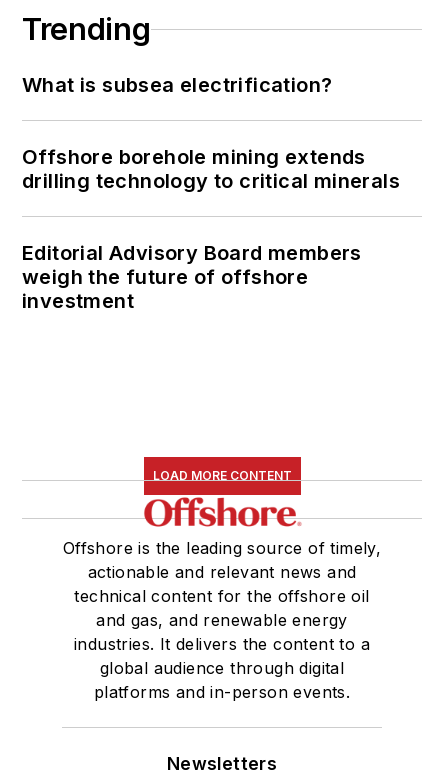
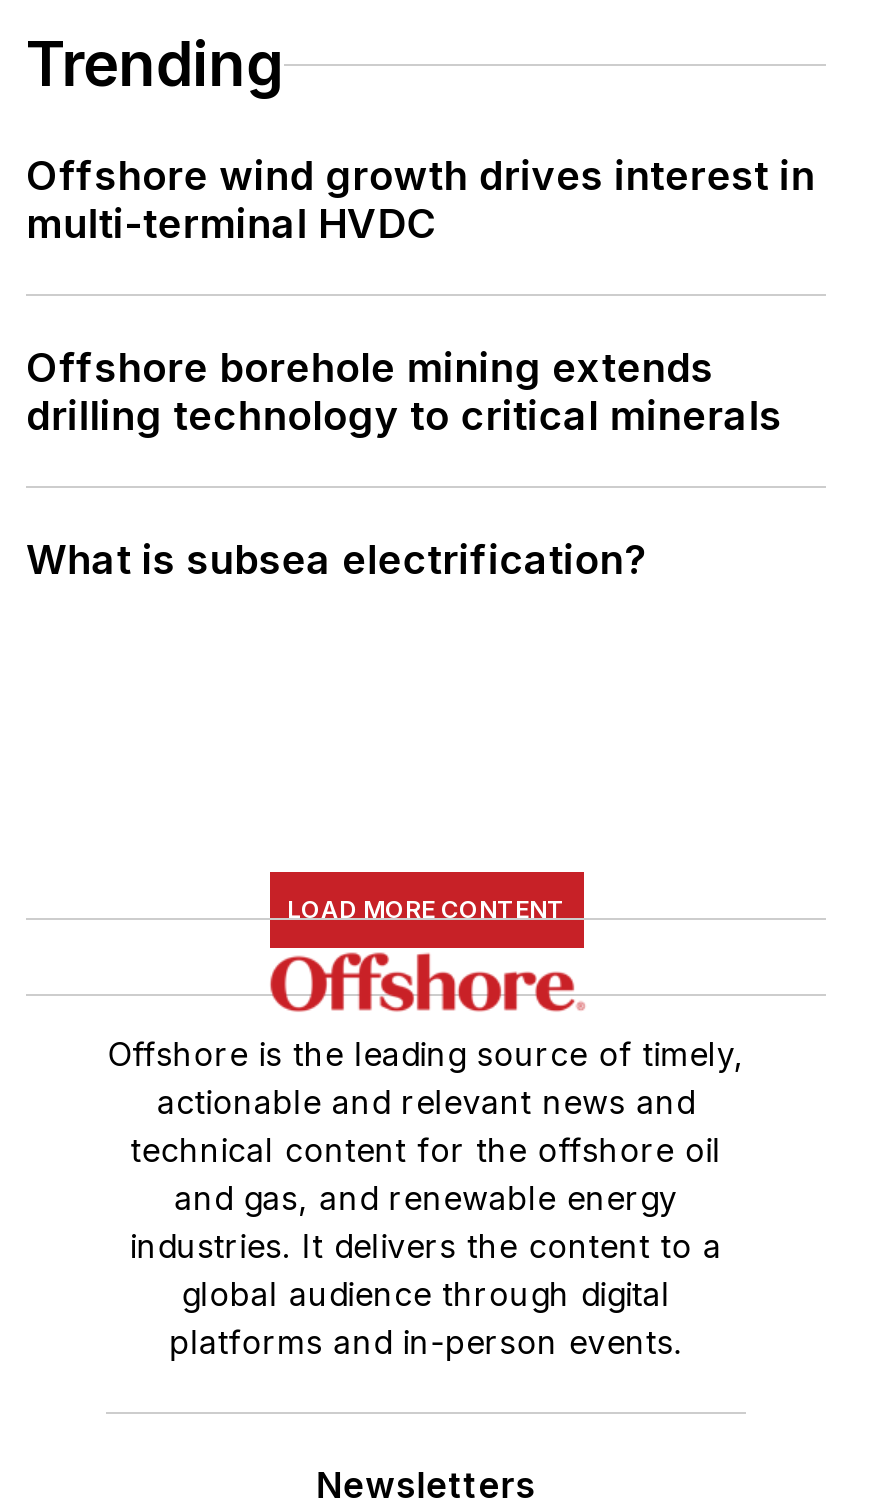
none -> [26,152,815,248] Offshore wind growth drives interest in | multi-terminal HVDC
moved [22,73,332,97] -> [26,536,647,584]: What is subsea electrification?
moved [22,145,400,193] -> [26,344,782,440]: Offshore borehole mining extends | drilling technology to critical minerals
[22,241,362,313] Editorial Advisory Board members | weigh the future of offshore | investment -> none

